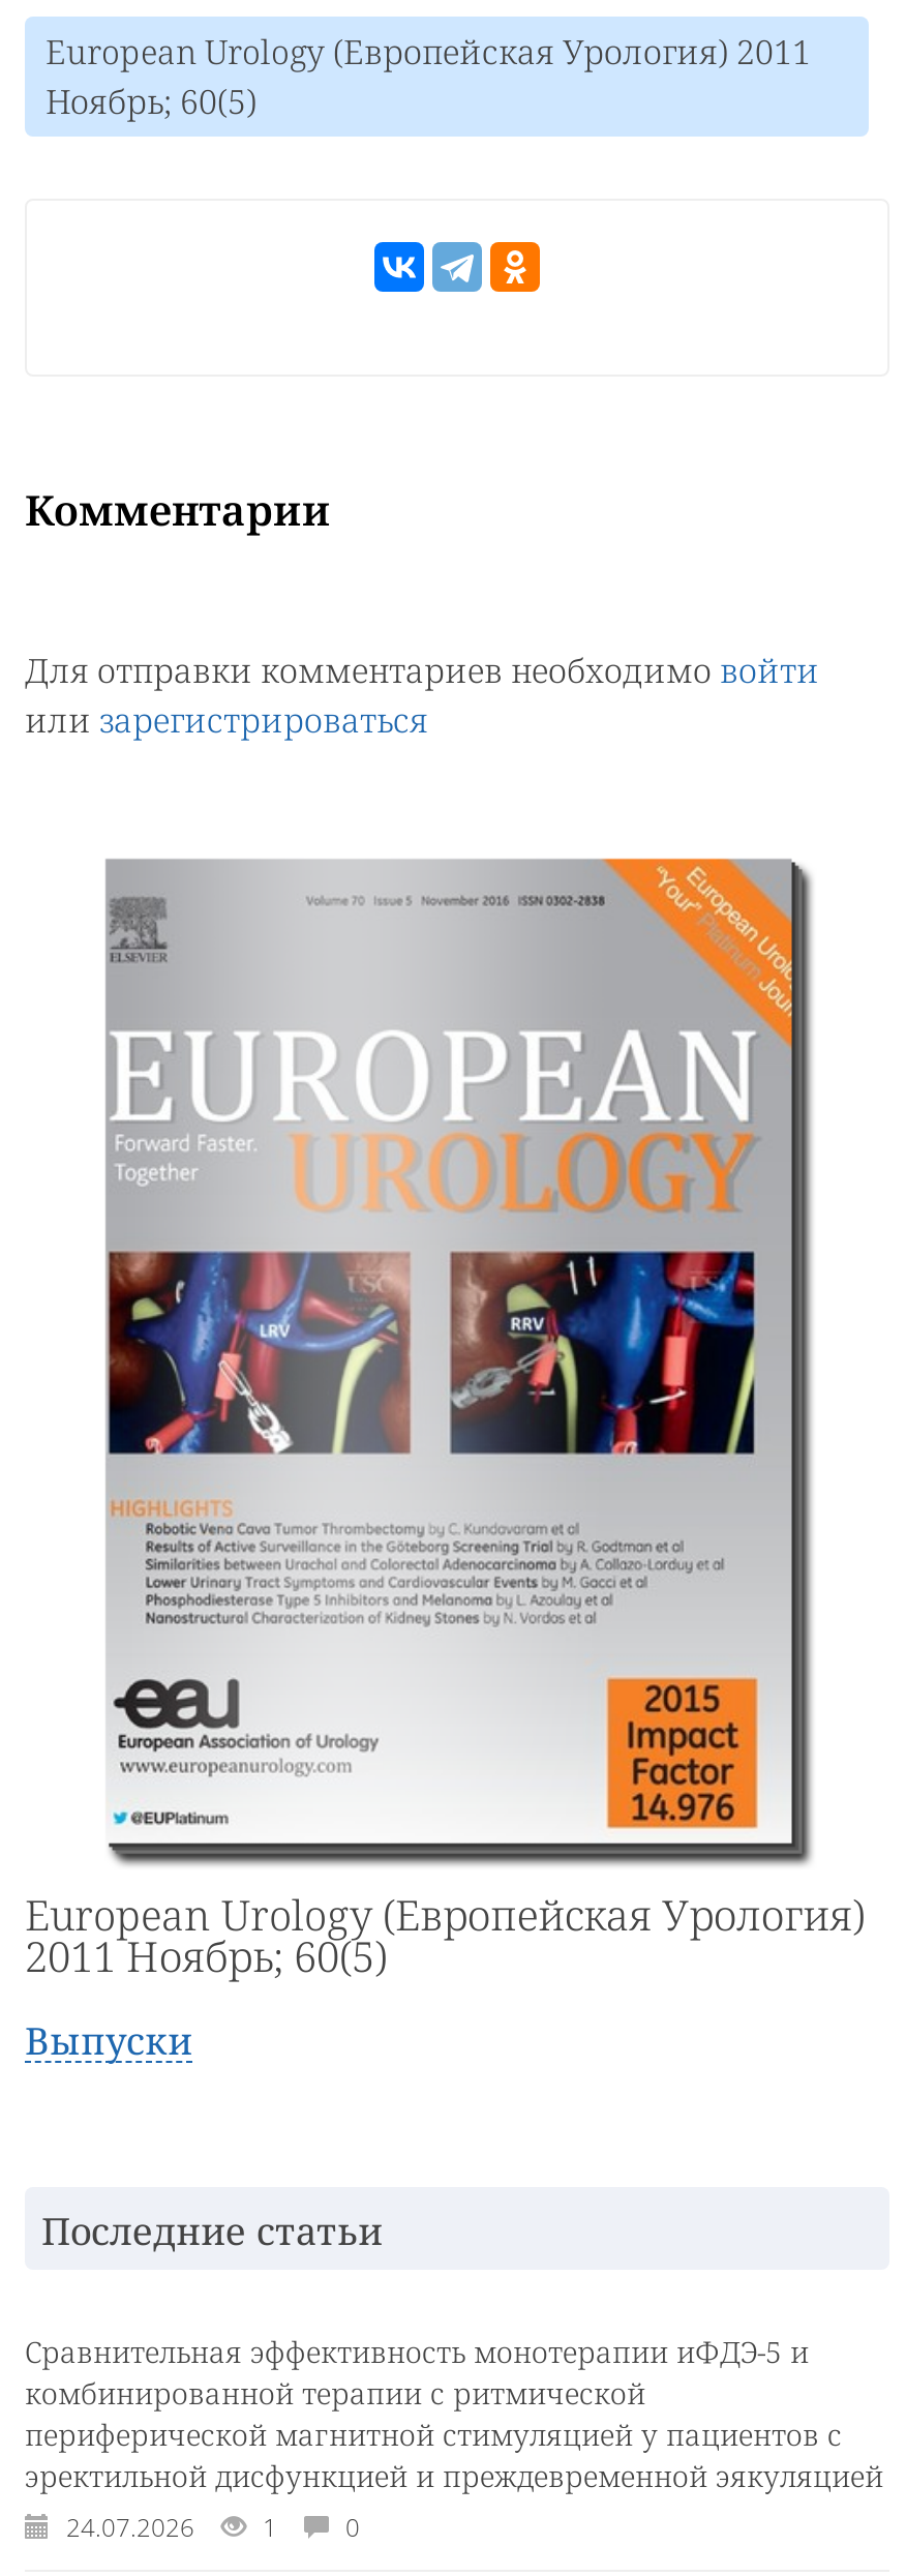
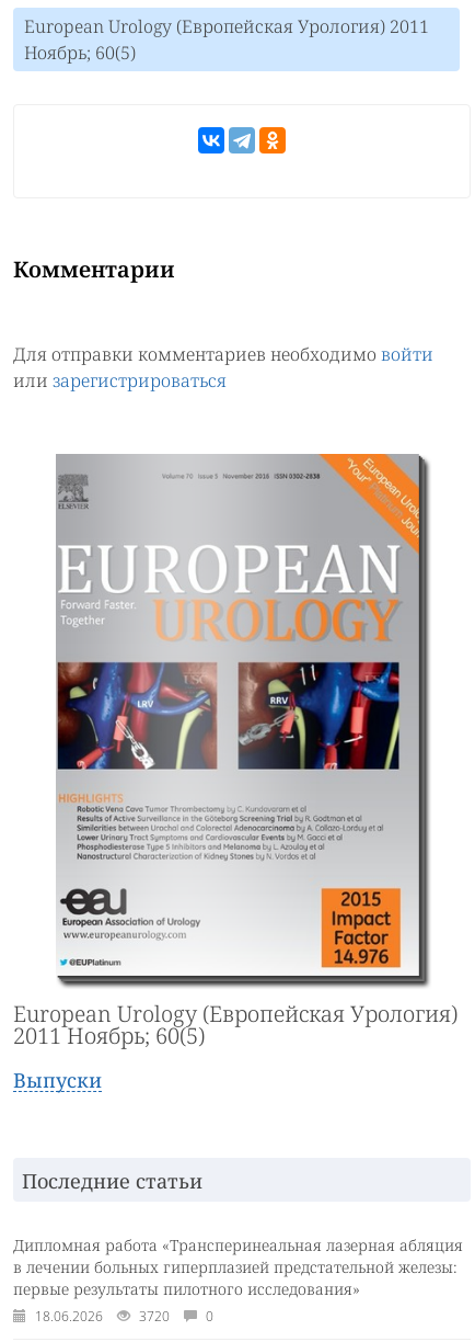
[25,2333,883,2546] Сравнительная эффективность монотерапии иФДЭ-5 и | комбинированной терапии с ритмической | периферической магнитной стимуляцией у пациентов с | эректильной дисфункцией и преждевременной эякуляцией | 24.07.2026 | 1 -> [13,1235,463,1326] Дипломная работа «Трансперинеальная лазерная абляция | в лечении больных гиперплазией предстательной железы: | первые результаты пилотного исследования» | 18.06.2026 | 3720

